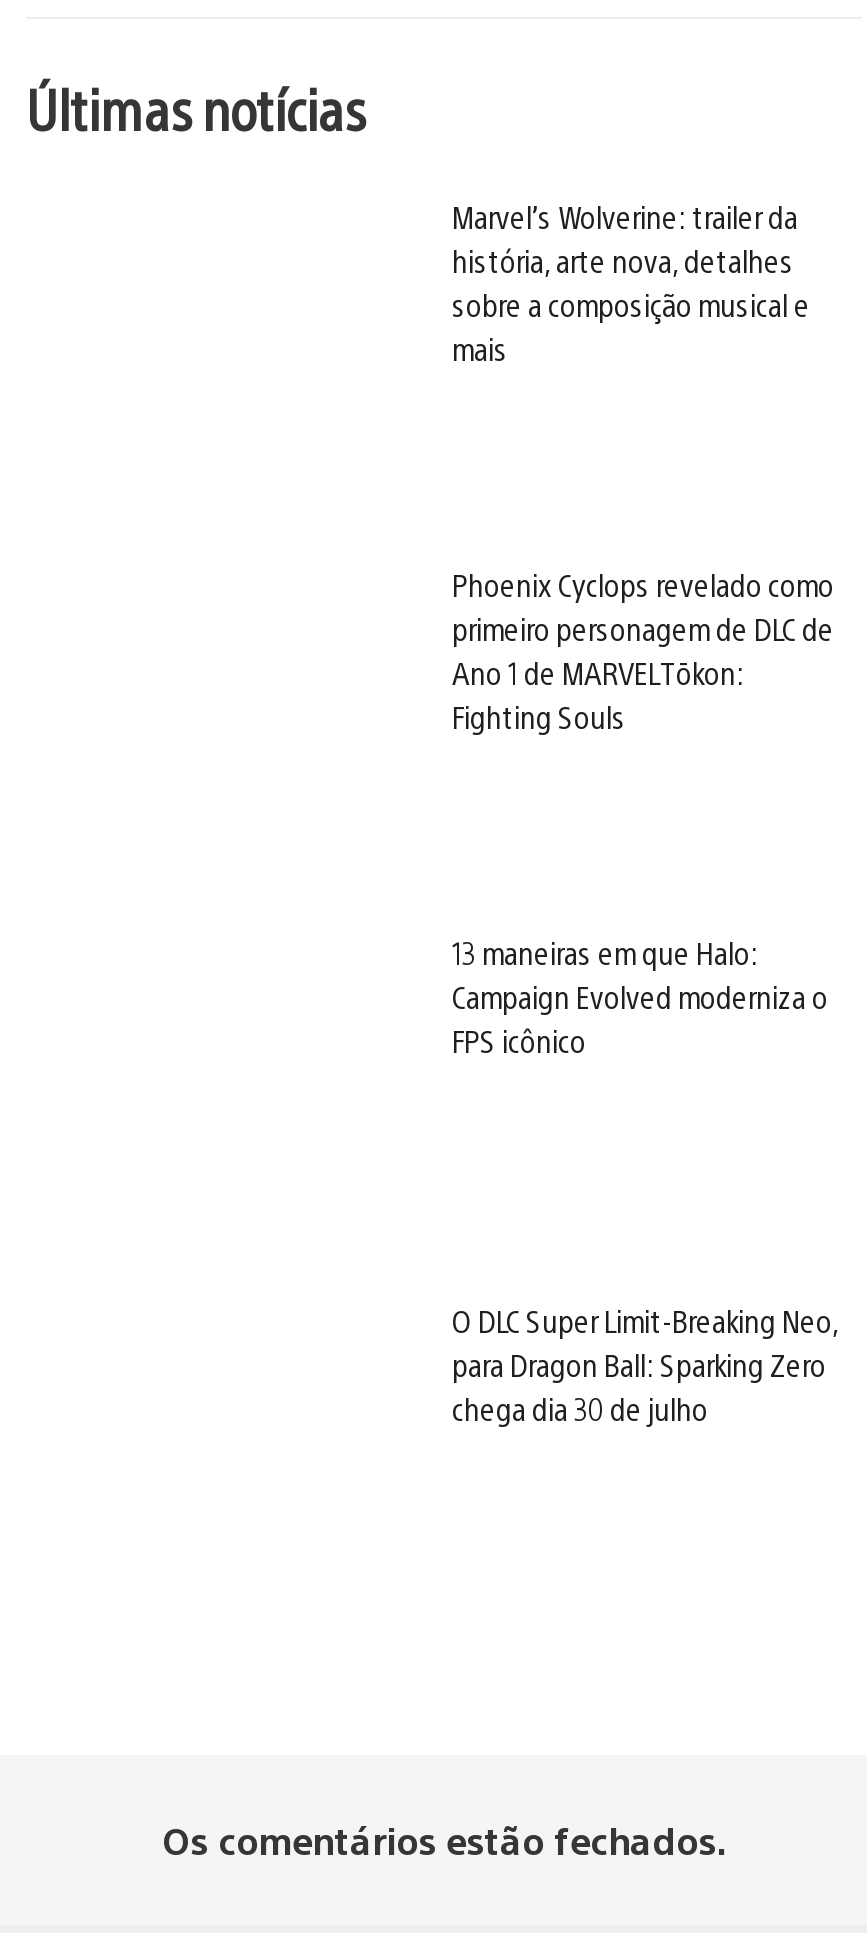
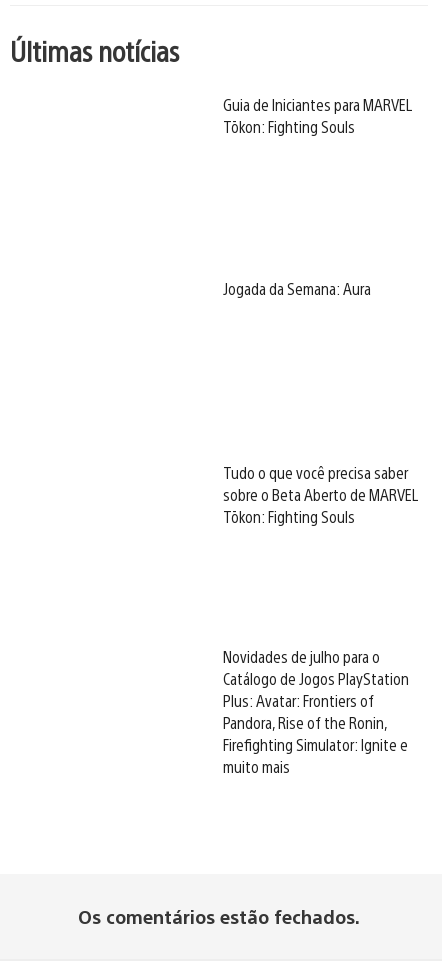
[452,194,810,368] Marvel’s Wolverine: trailer da | história, arte nova, detalhes | sobre a composição musical e | mais -> [223,93,412,136] Guia de Iniciantes para MARVEL | Tōkon: Fighting Souls
[452,562,834,736] Phoenix Cyclops revelado como | primeiro personagem de DLC de | Ano 1 de MARVEL Tōkon: | Fighting Souls -> [223,277,371,298] Jogada da Semana: Aura
[452,930,828,1060] 13 maneiras em que Halo: | Campaign Evolved moderniza o | FPS icônico -> [223,461,418,526] Tudo o que você precisa saber | sobre o Beta Aberto de MARVEL | Tōkon: Fighting Souls
[452,1298,838,1428] O DLC Super Limit-Breaking Neo, | para Dragon Ball: Sparking Zero | chega dia 30 de julho -> [223,645,409,776] Novidades de julho para o | Catálogo de Jogos PlayStation | Plus: Avatar: Frontiers of | Pandora, Rise of the Ronin, | Firefighting Simulator: Ignite e | muito mais

